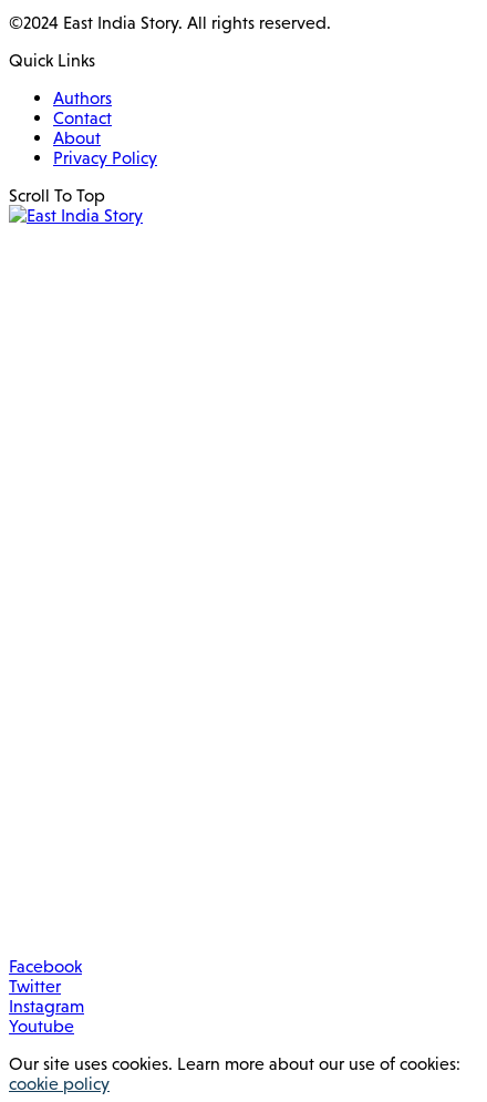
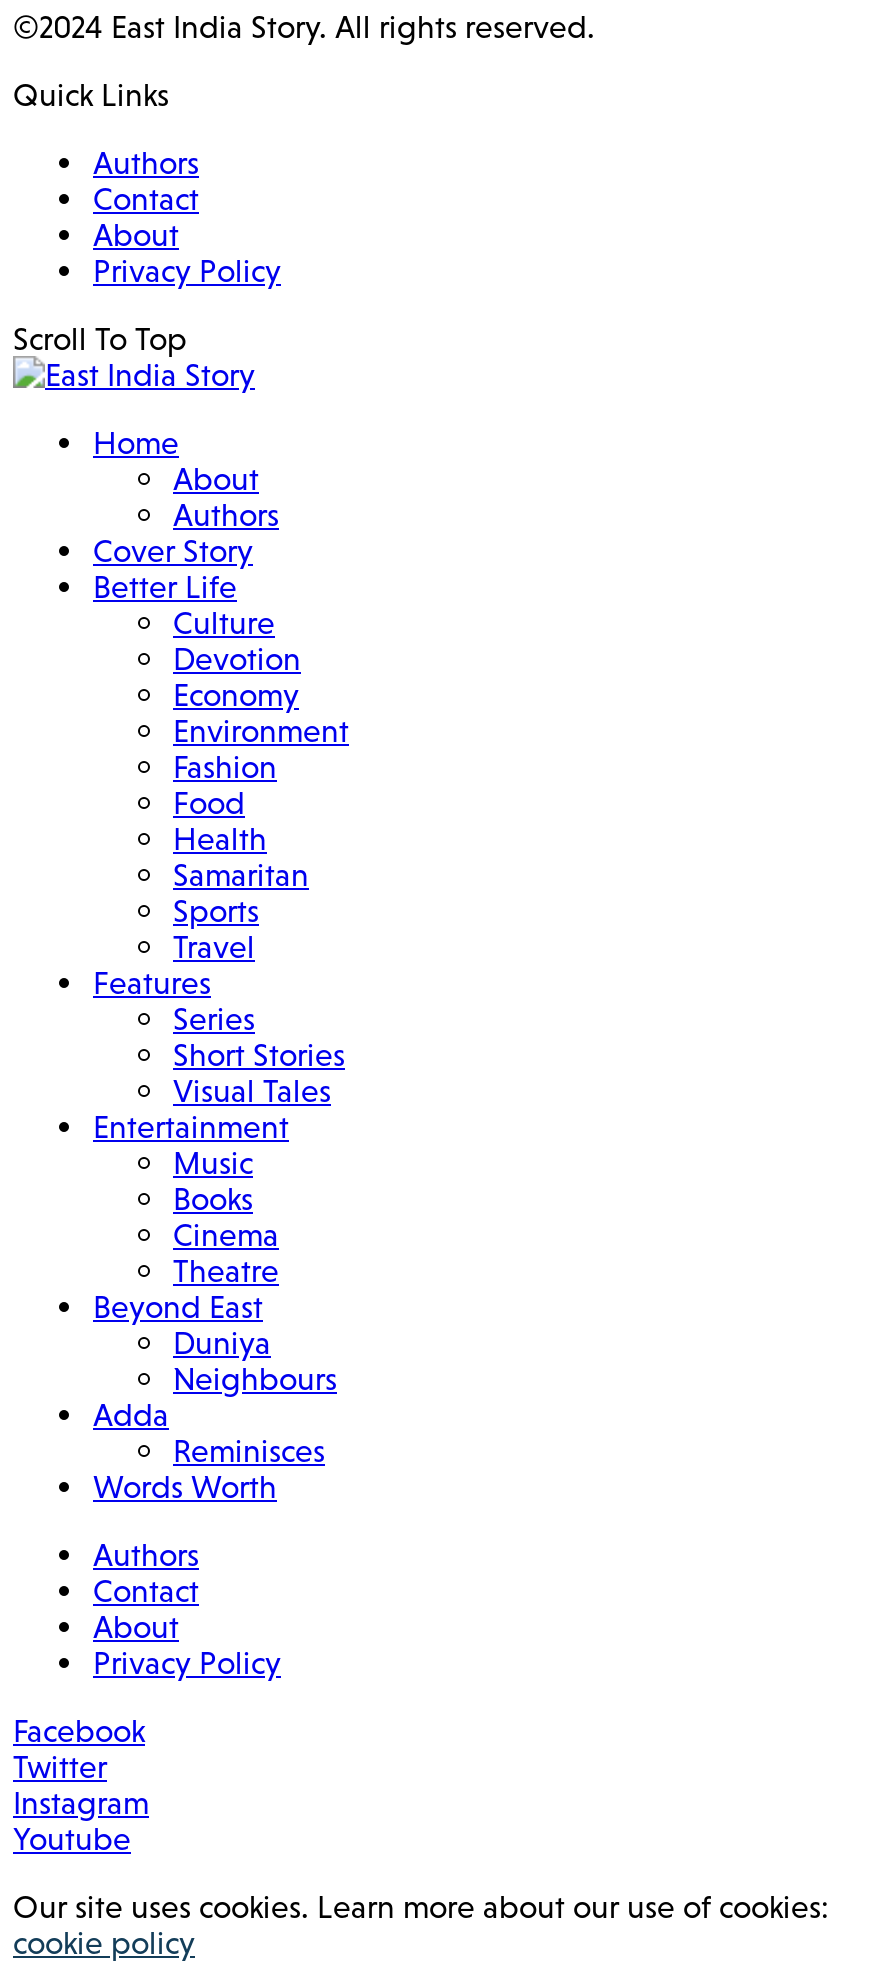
none -> [93,424,349,1680] Home | About | Authors | Cover Story | Better Life | Culture | Devotion | Economy | Environment | Fashion | Food | Health | Samaritan | Sports | Travel | Features | Series | Short Stories | Visual Tales | Entertainment | Music | Books | Cinema | Theatre | Beyond East | Duniya | Neighbours | Adda | Reminisces | Words Worth | Authors | Contact | About | Privacy Policy

